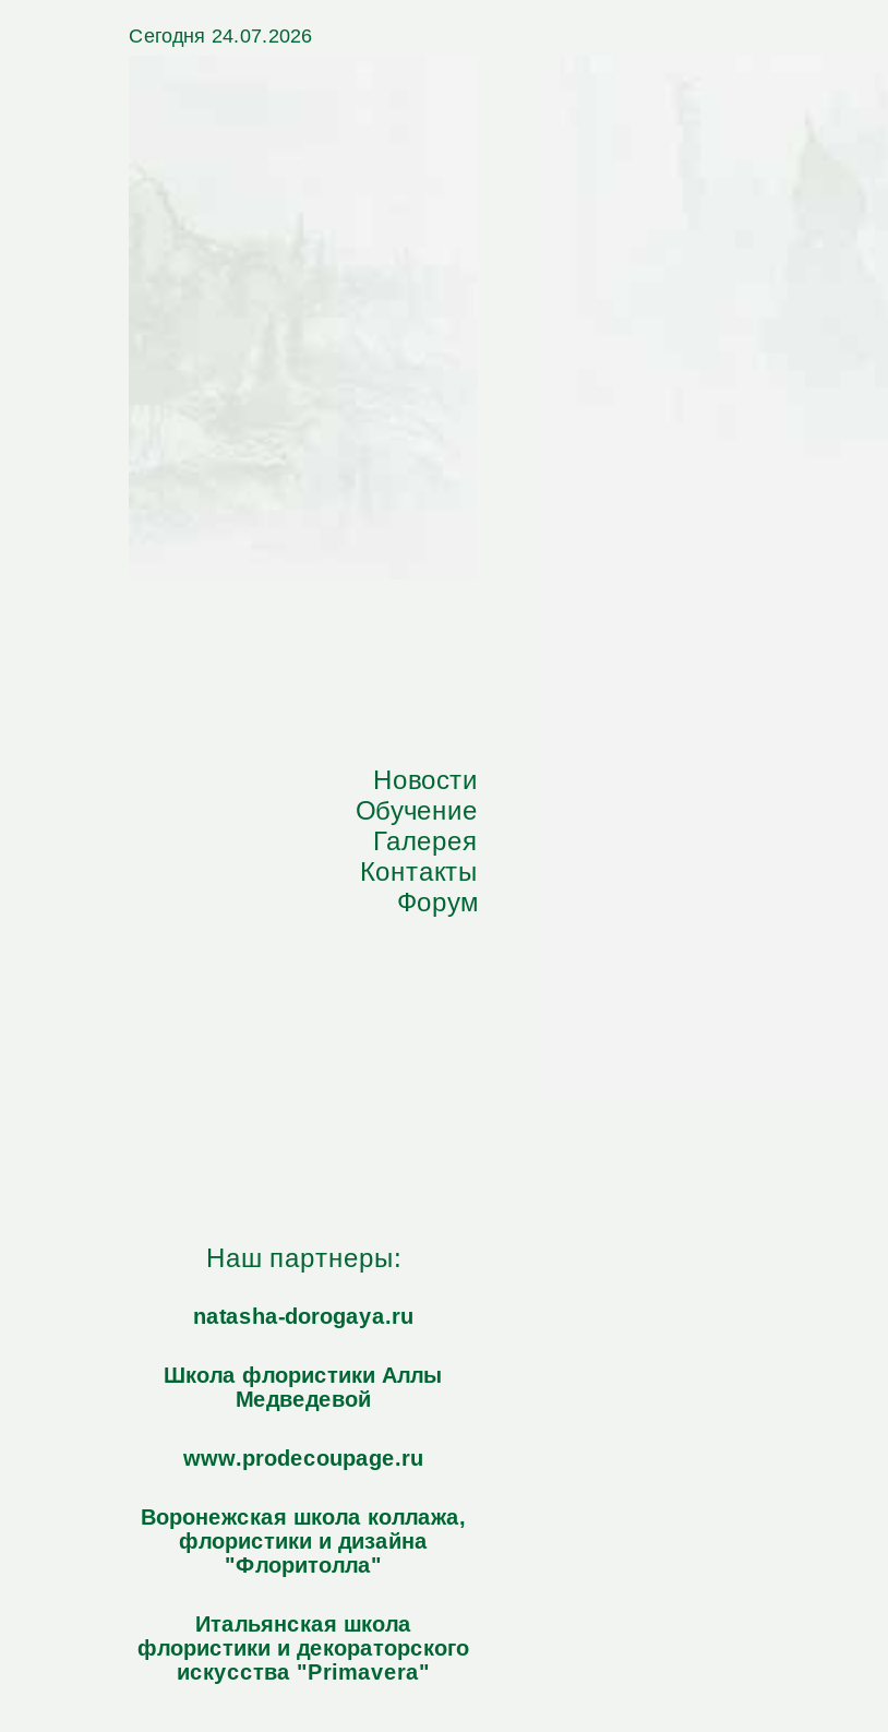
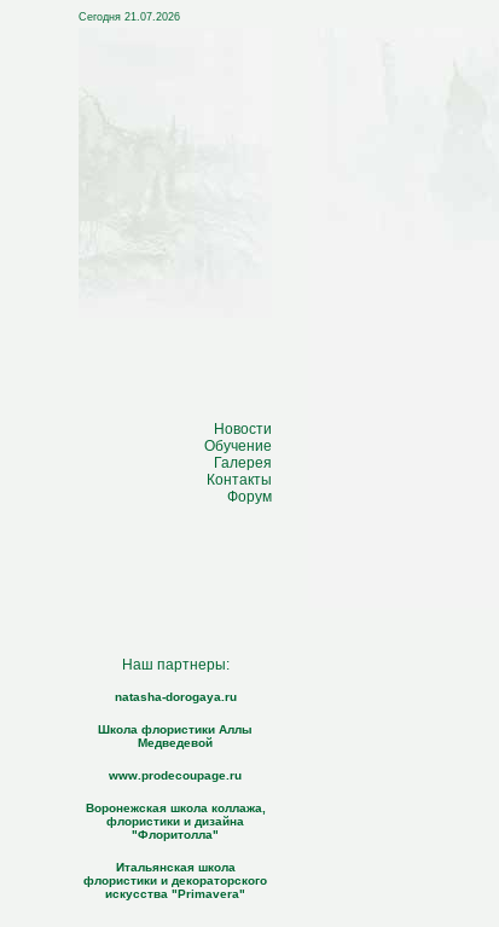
[129,25,312,47] Сегодня 24.07.2026 -> [79,11,180,23] Сегодня 21.07.2026

